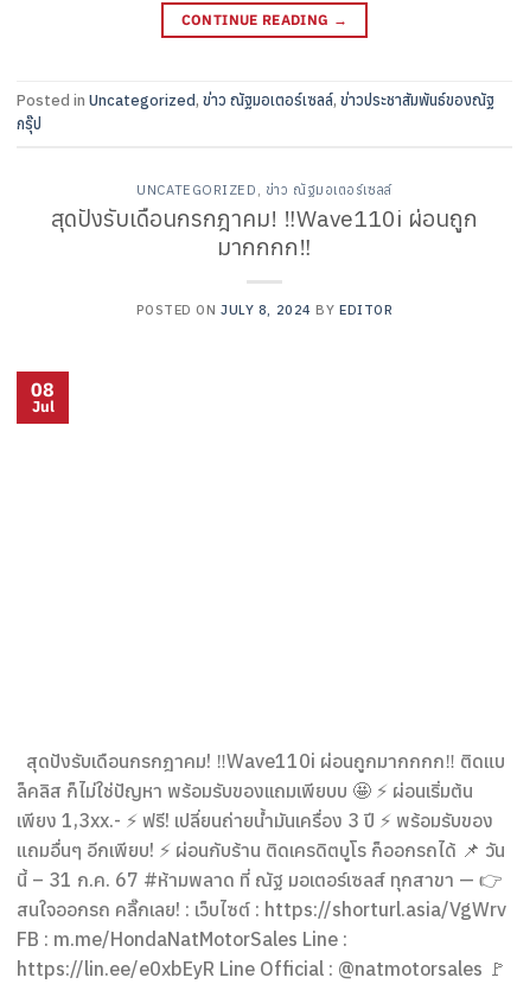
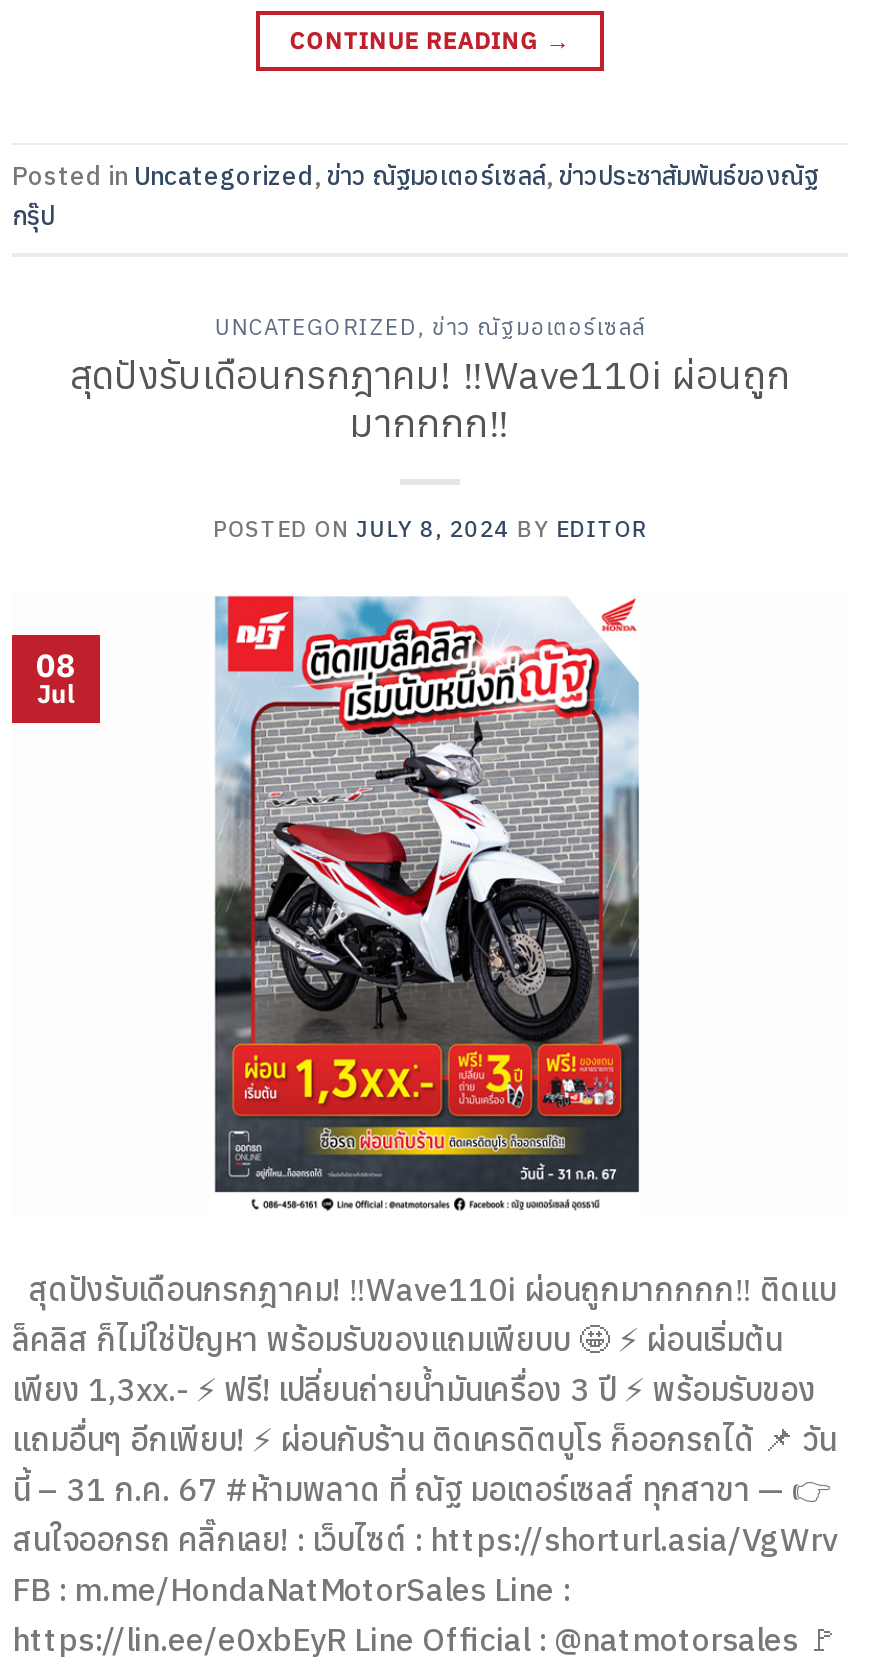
none -> [212,594,642,1212] [image]

